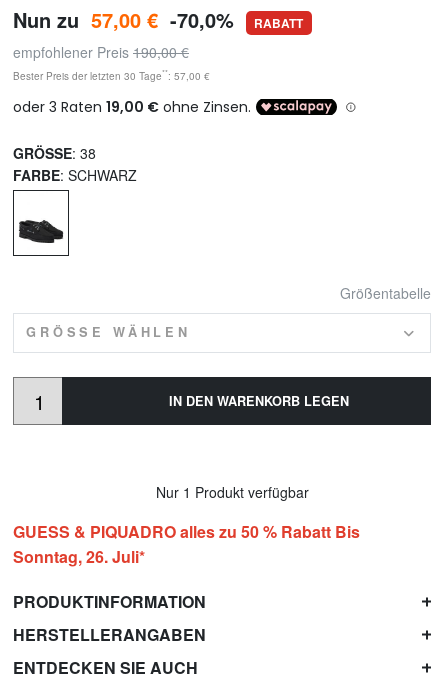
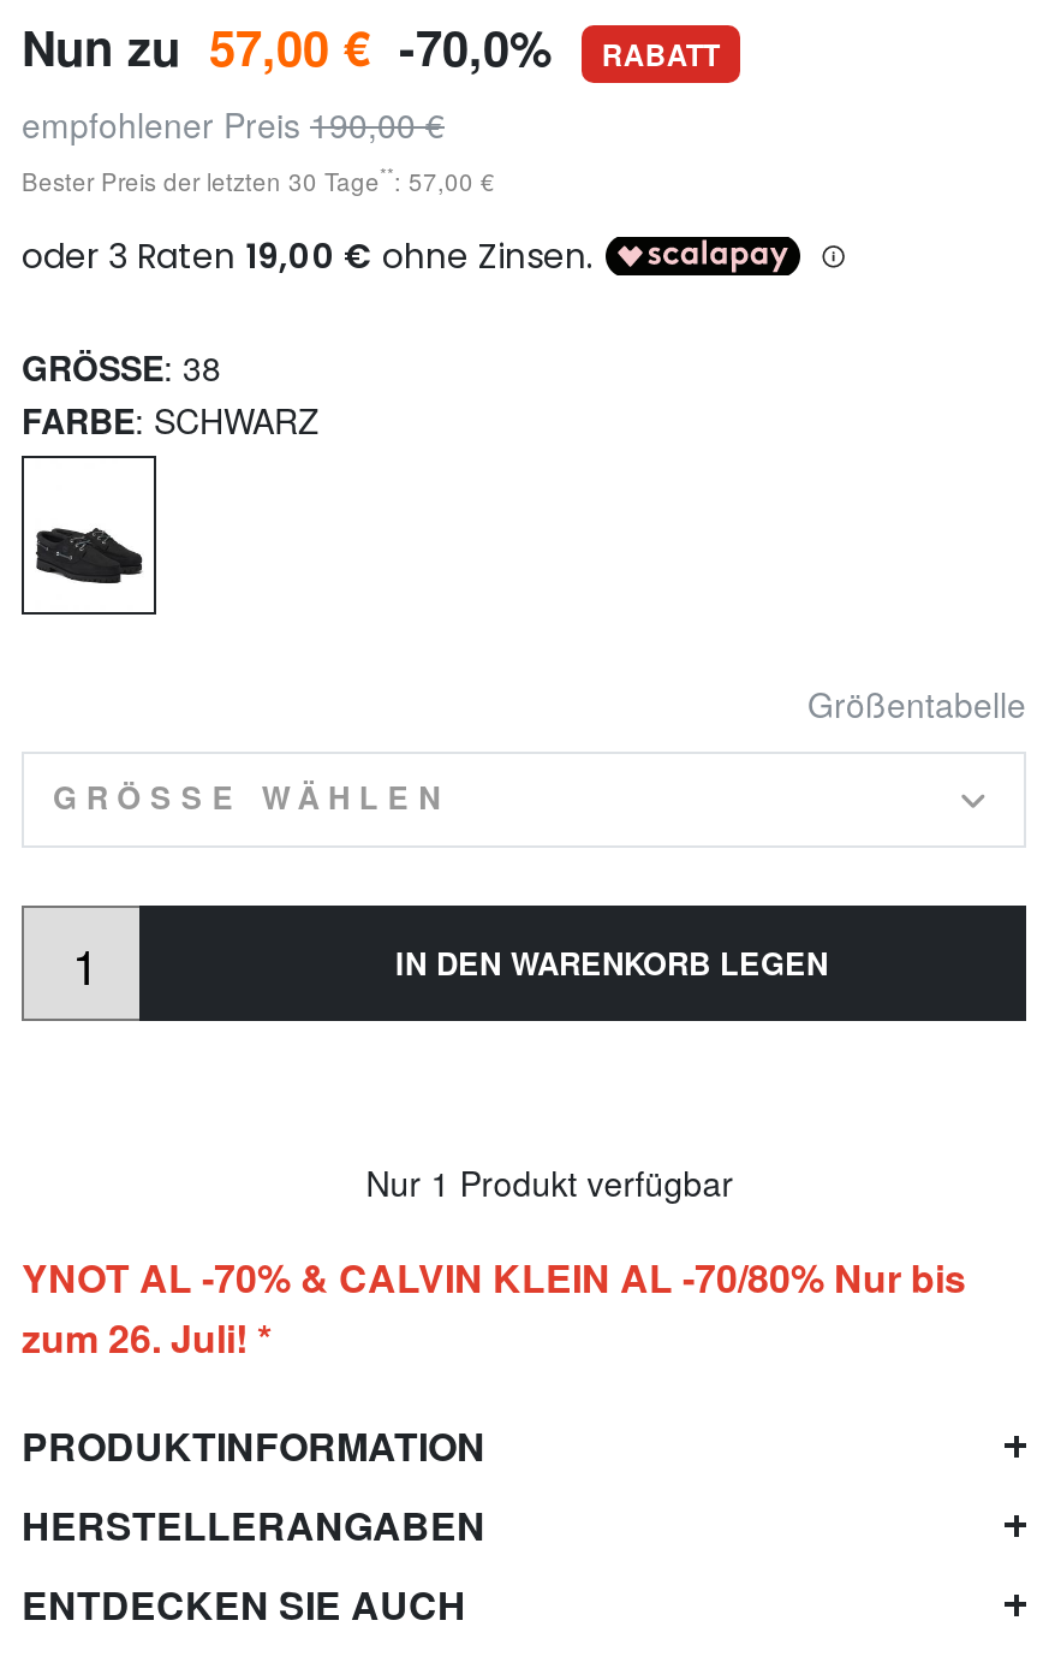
[13,520,360,568] GUESS & PIQUADRO alles zu 50 % Rabatt Bis | Sonntag, 26. Juli* -> [22,1250,966,1366] YNOT AL -70% & CALVIN KLEIN AL -70/80% Nur bis | zum 26. Juli! *

